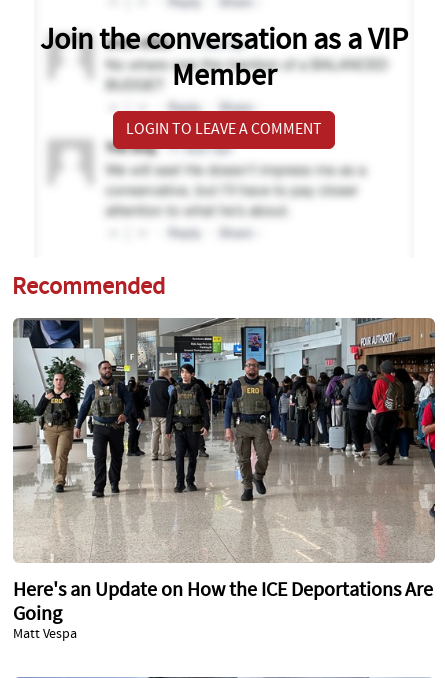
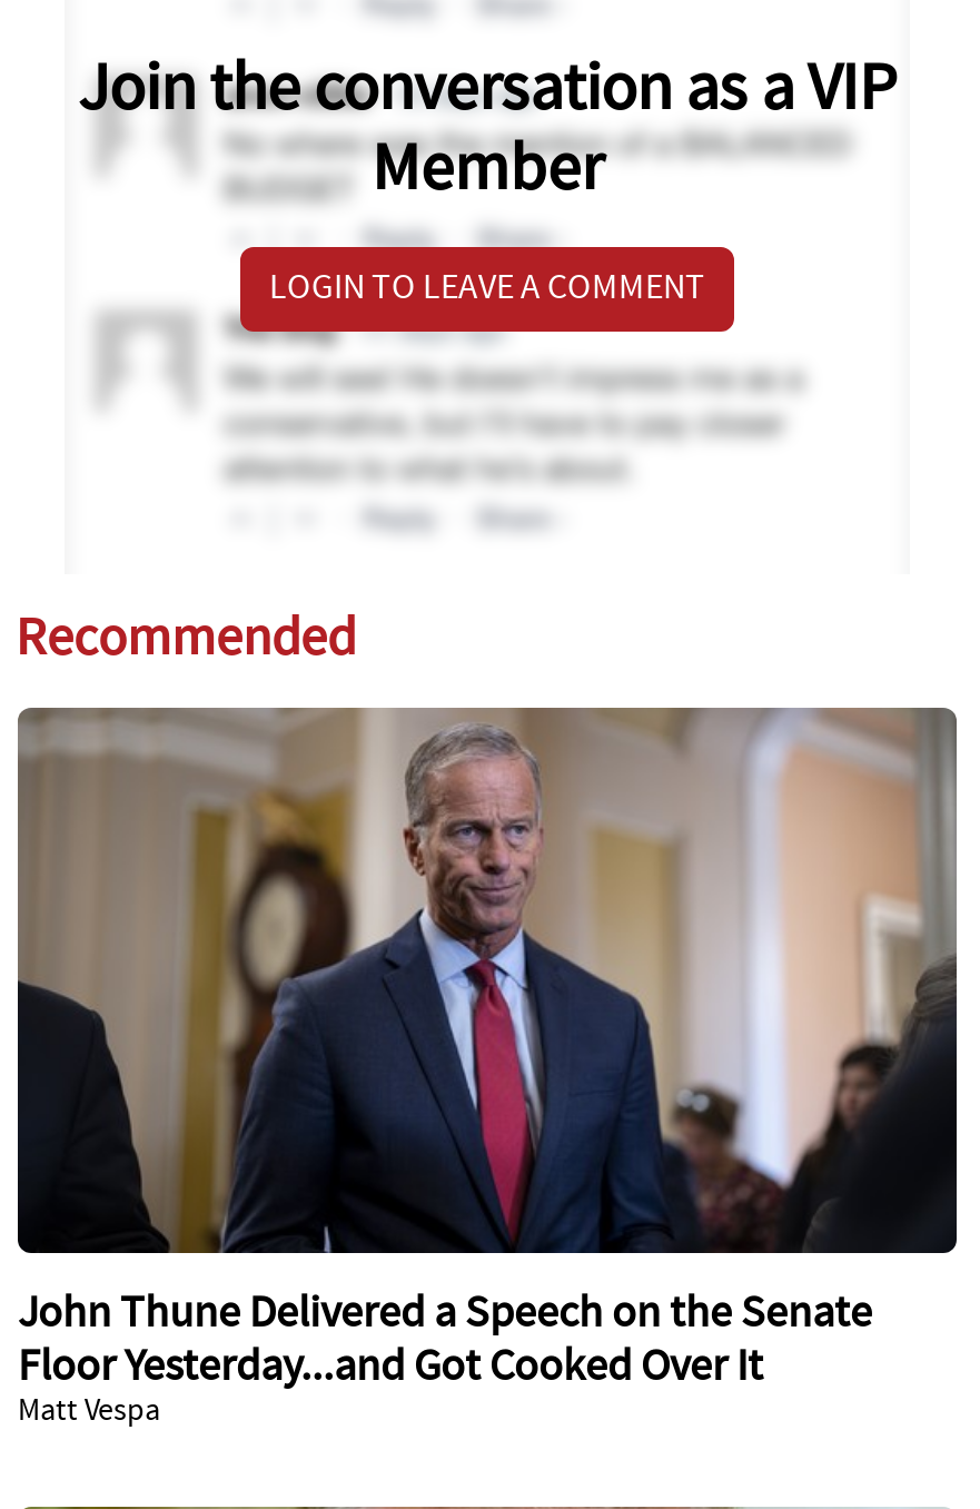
[12,318,436,625] [image] | Here's an Update on How the ICE Deportations Are | Going -> [16,708,959,1391] [image] | John Thune Delivered a Speech on the Senate | Floor Yesterday...and Got Cooked Over It

